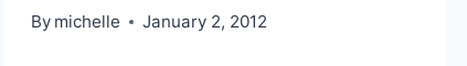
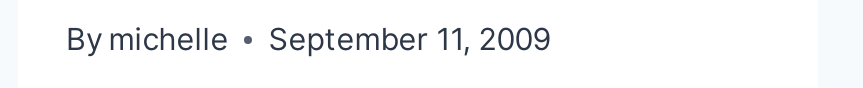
[31,12,267,32] By michelle January 2, 2012 -> [66,21,550,59] By michelle September 11, 2009

